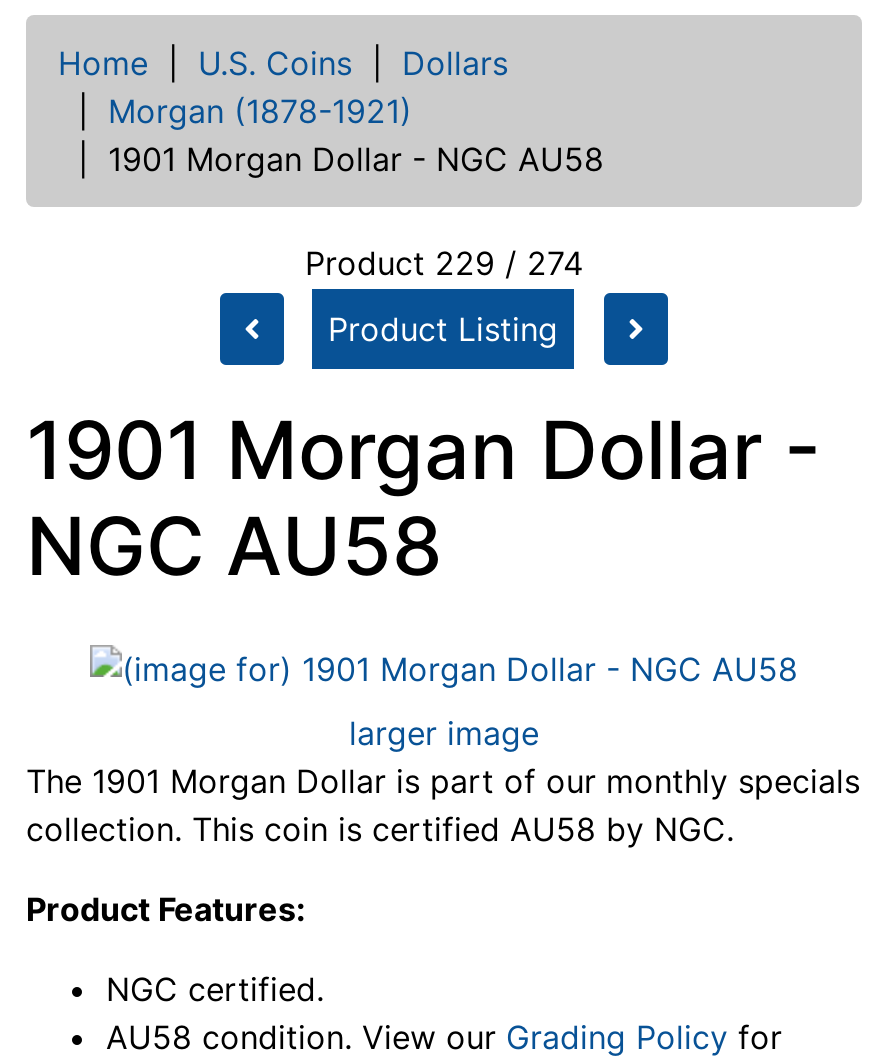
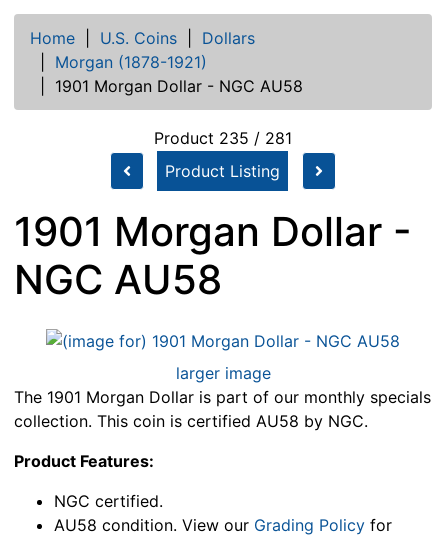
[305,242,583,282] Product 229 / 274 -> [154,128,292,148] Product 235 / 281

